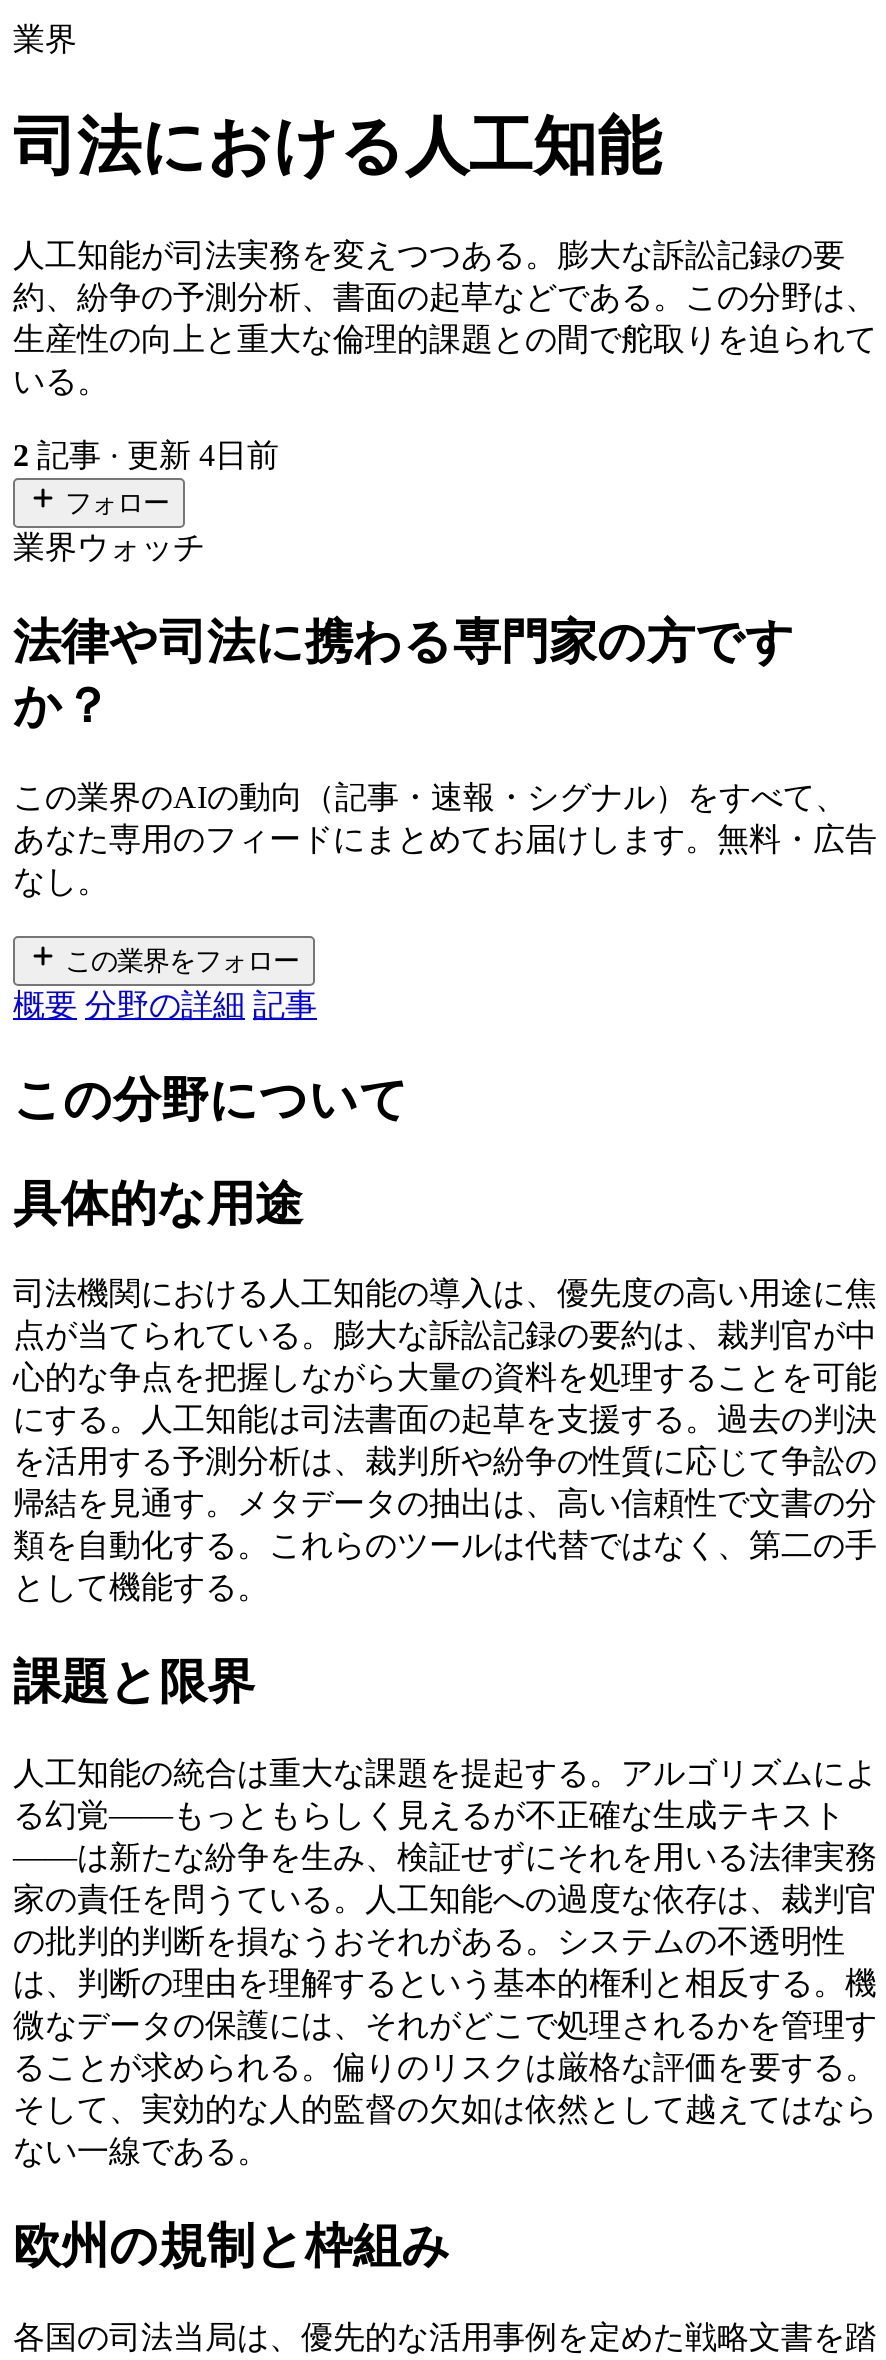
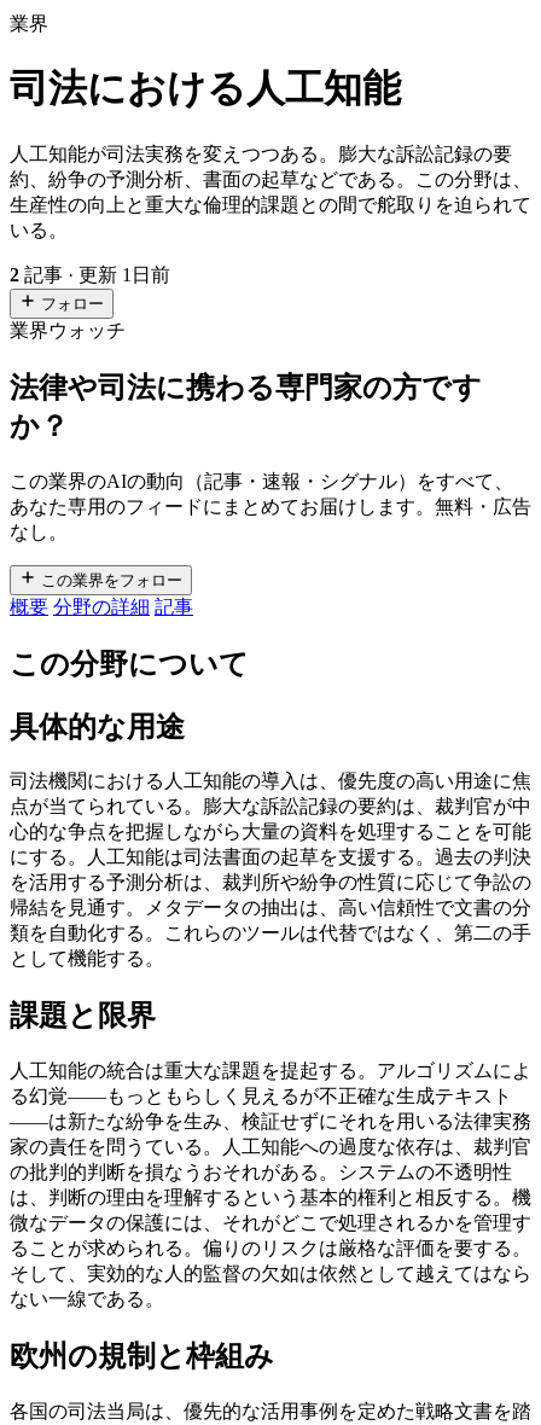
[13,438,279,472] 2記事 · 更新 4日前 -> [10,264,170,285] 2記事 · 更新 1日前

